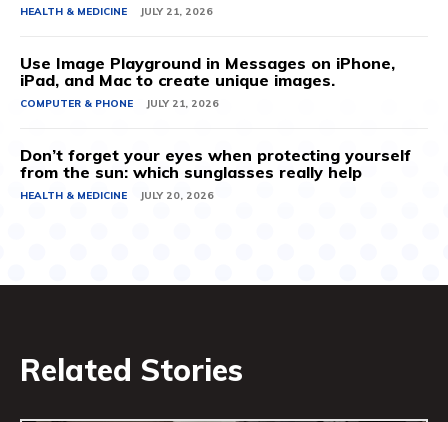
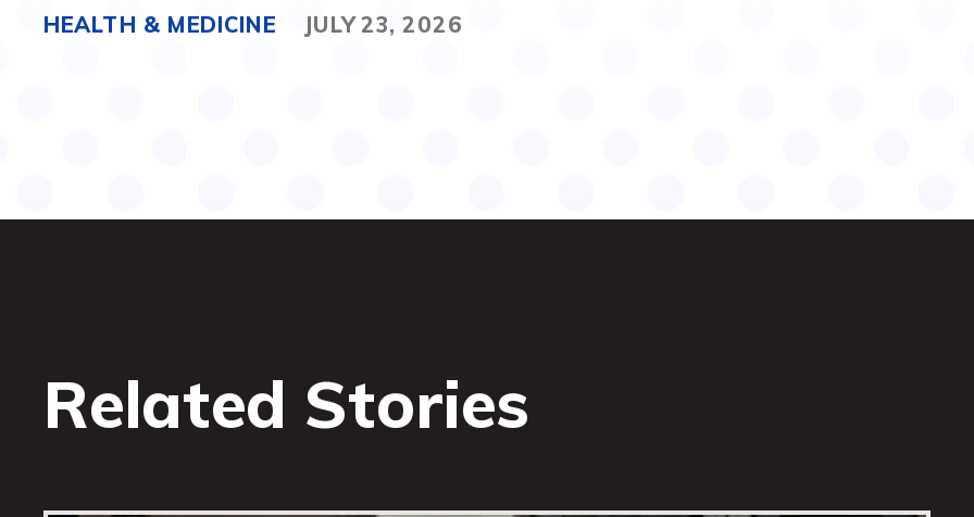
[20,5,411,202] JULY 21, 2026 | Use Image Playground in Messages on iPhone, | iPad, and Mac to create unique images. | COMPUTER & PHONE | JULY 21, 2026 | Don’t forget your eyes when protecting yourself | from the sun: which sunglasses really help | HEALTH & MEDICINE | JULY 20, 2026 -> [304,12,463,40] JULY 23, 2026

